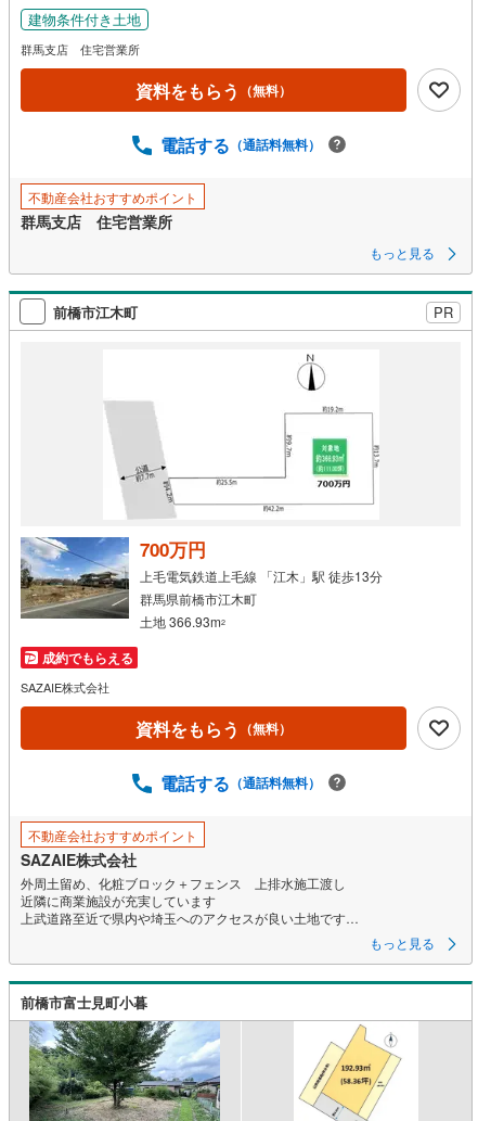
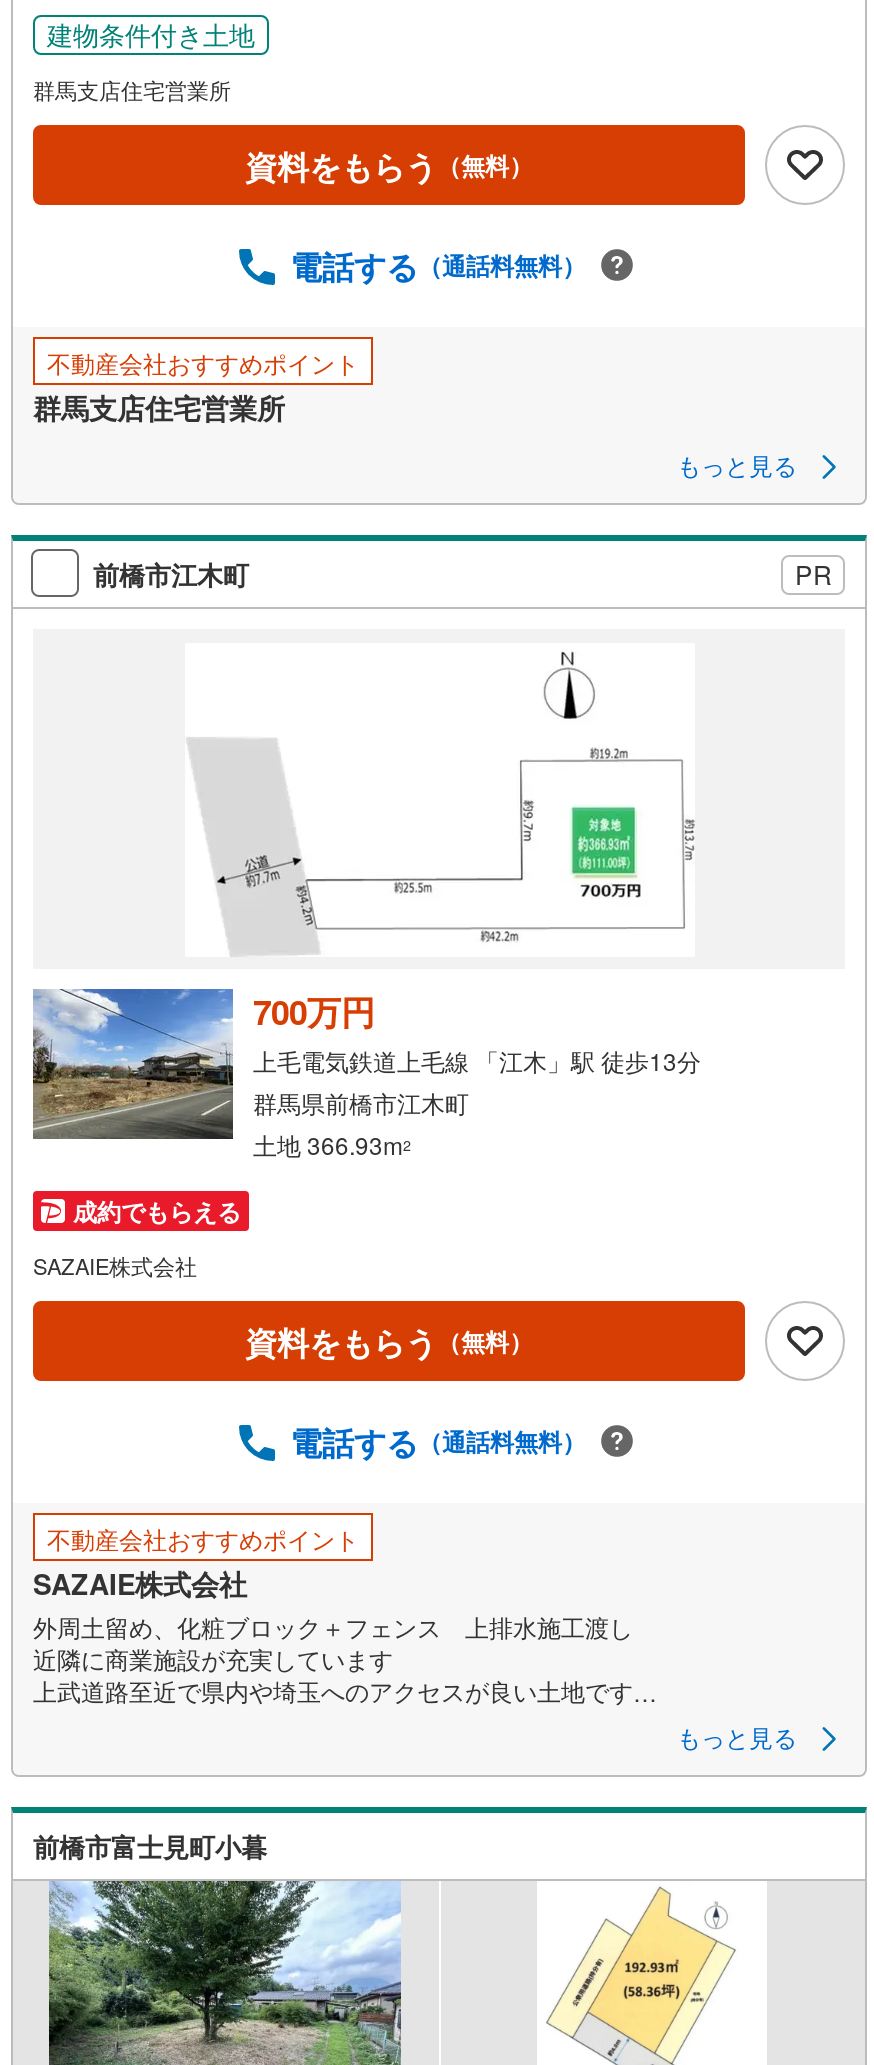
[21,40,140,58] 群馬支店 住宅営業所 -> [33,74,231,106] 群馬支店住宅営業所
[21,211,172,233] 群馬支店 住宅営業所 -> [33,388,285,428] 群馬支店住宅営業所

